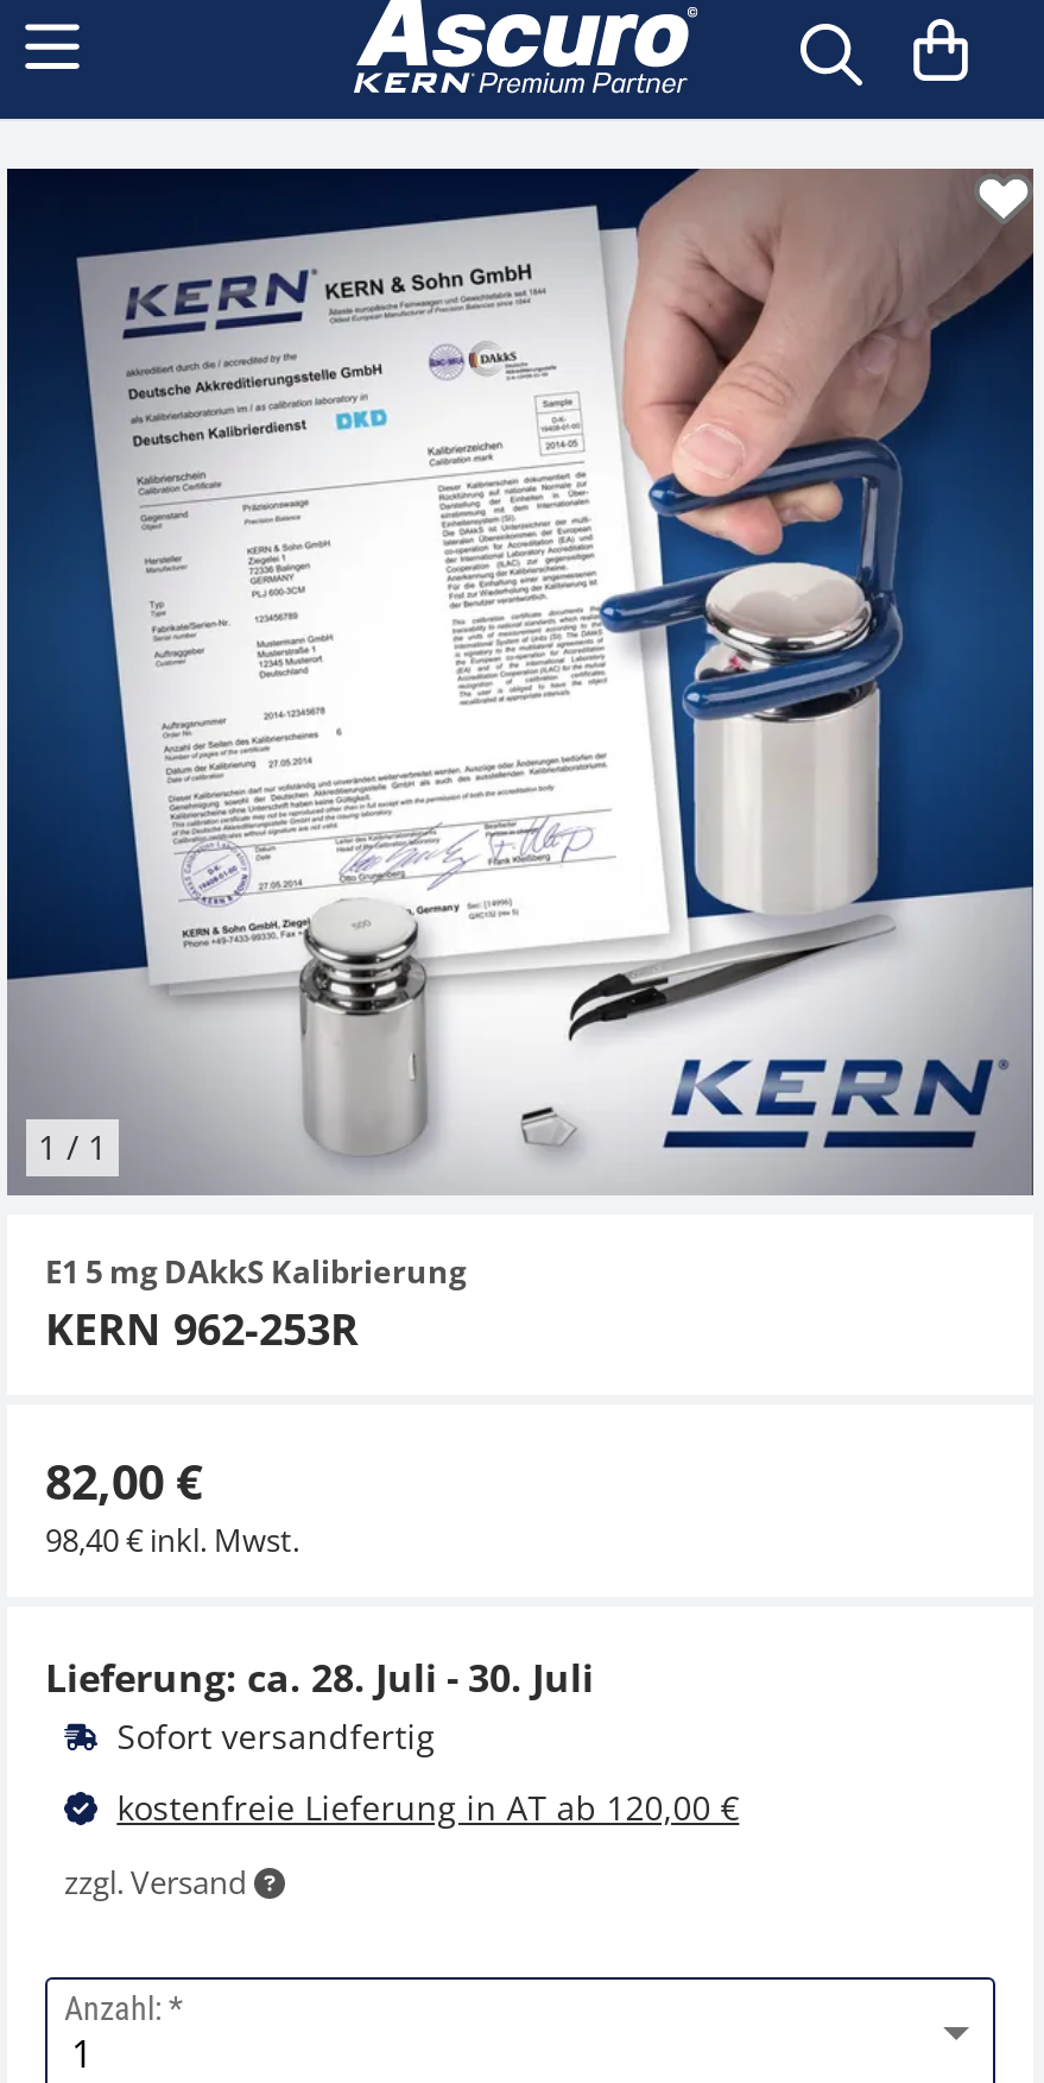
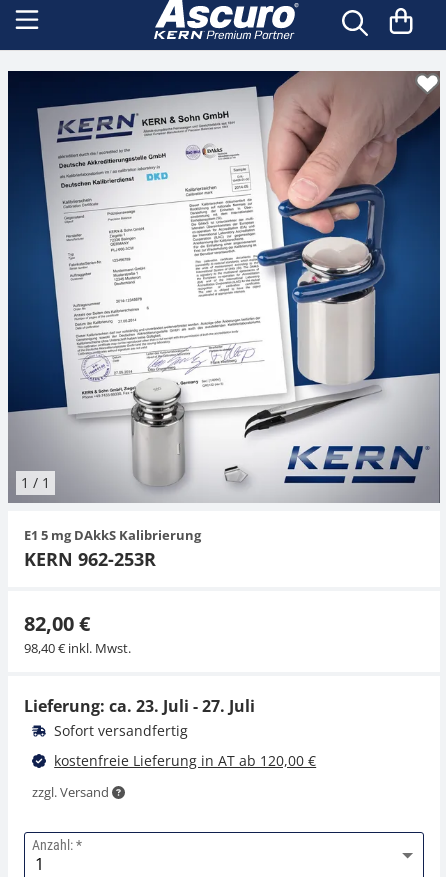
[45,1652,594,1704] Lieferung: ca. 28. Juli - 30. Juli -> [24,695,255,717] Lieferung: ca. 23. Juli - 27. Juli

